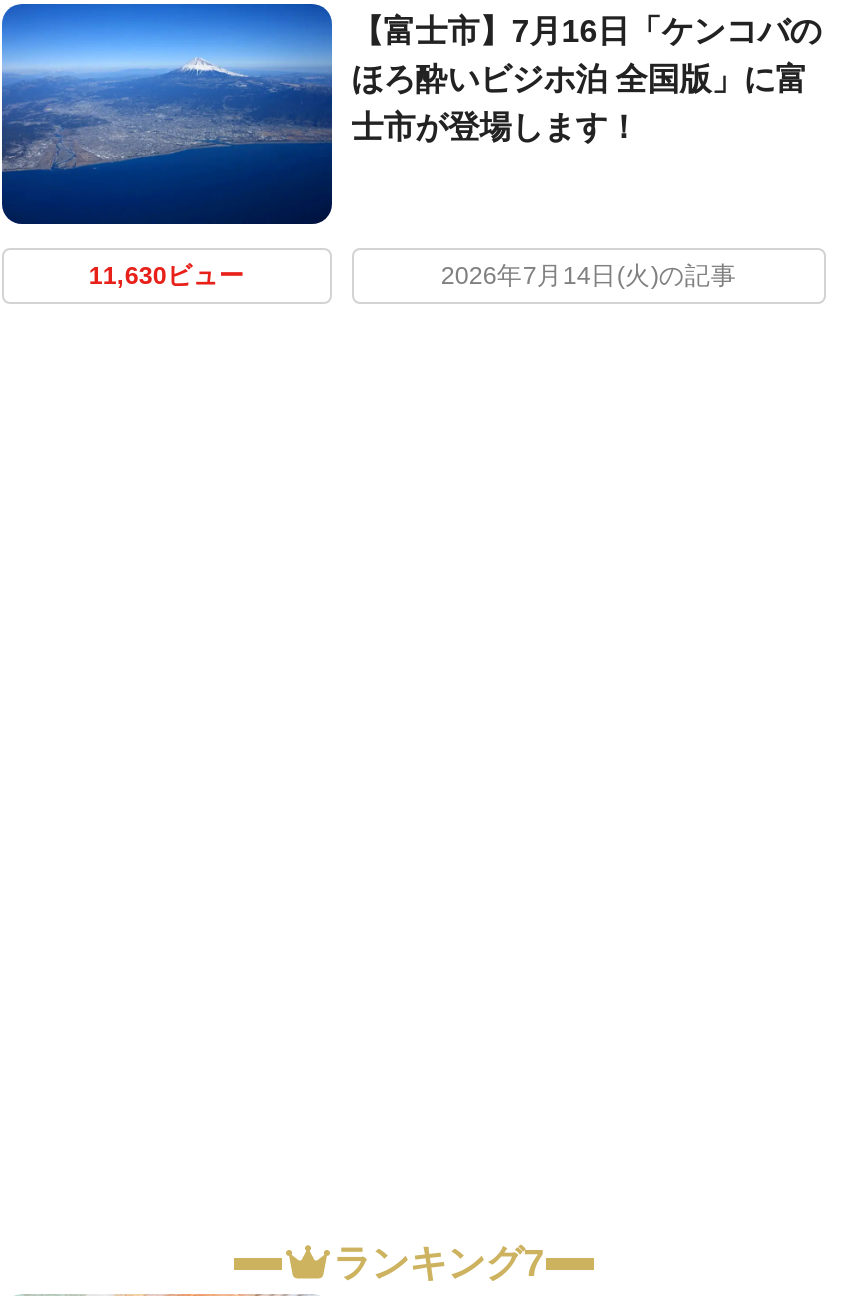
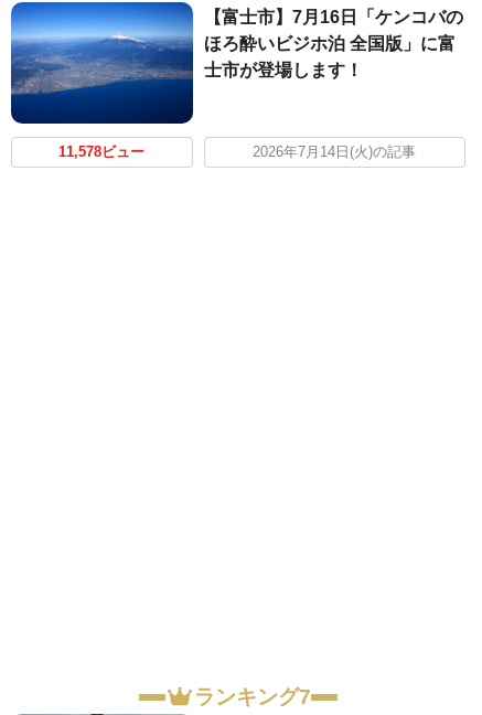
[89,262,245,290] 11,630ビュー -> [59,144,145,160] 11,578ビュー

